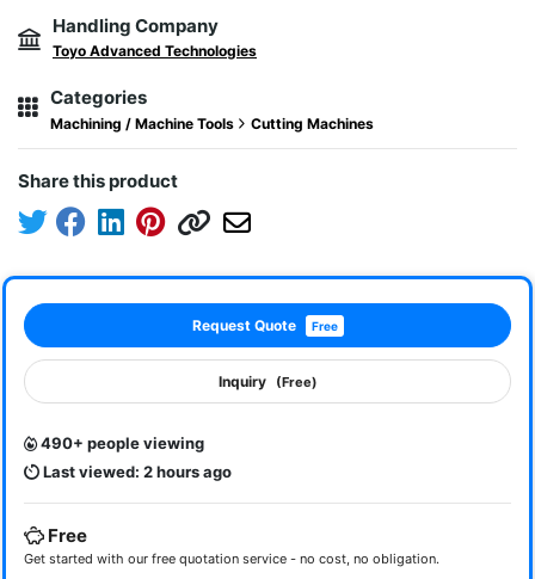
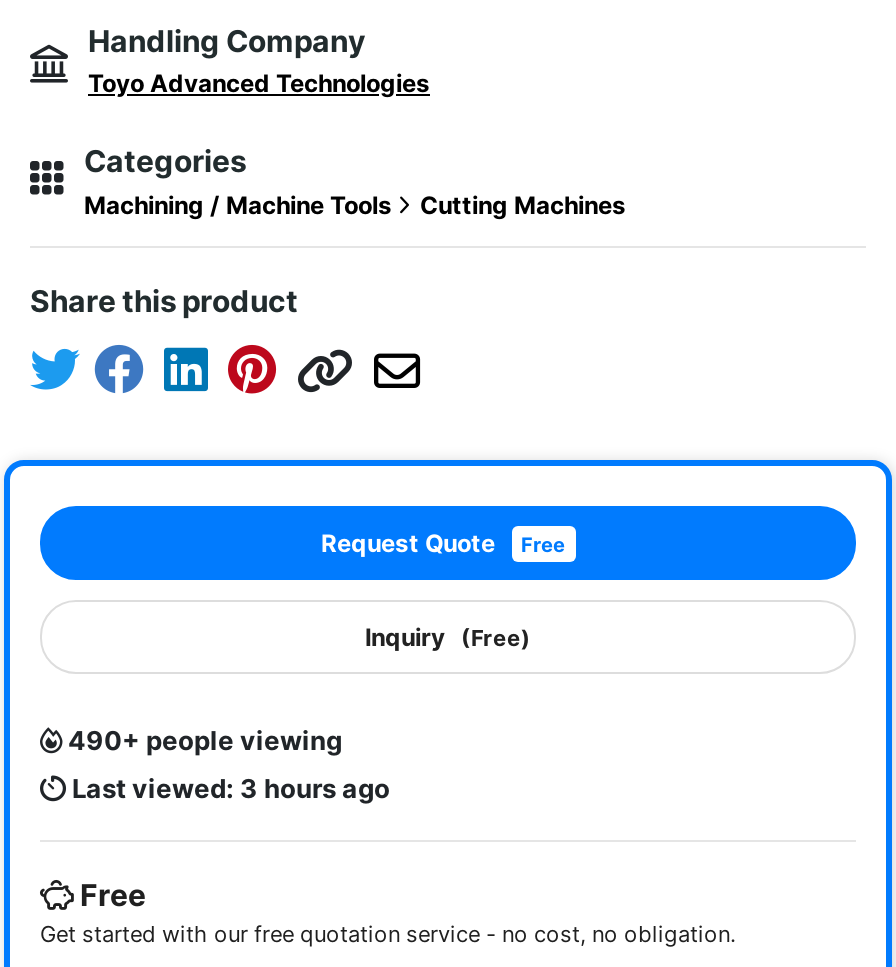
[39,462,232,481] Last viewed: 2 hours ago -> [66,773,390,805] Last viewed: 3 hours ago

